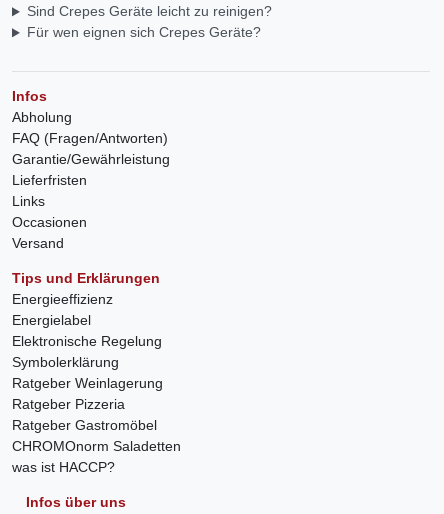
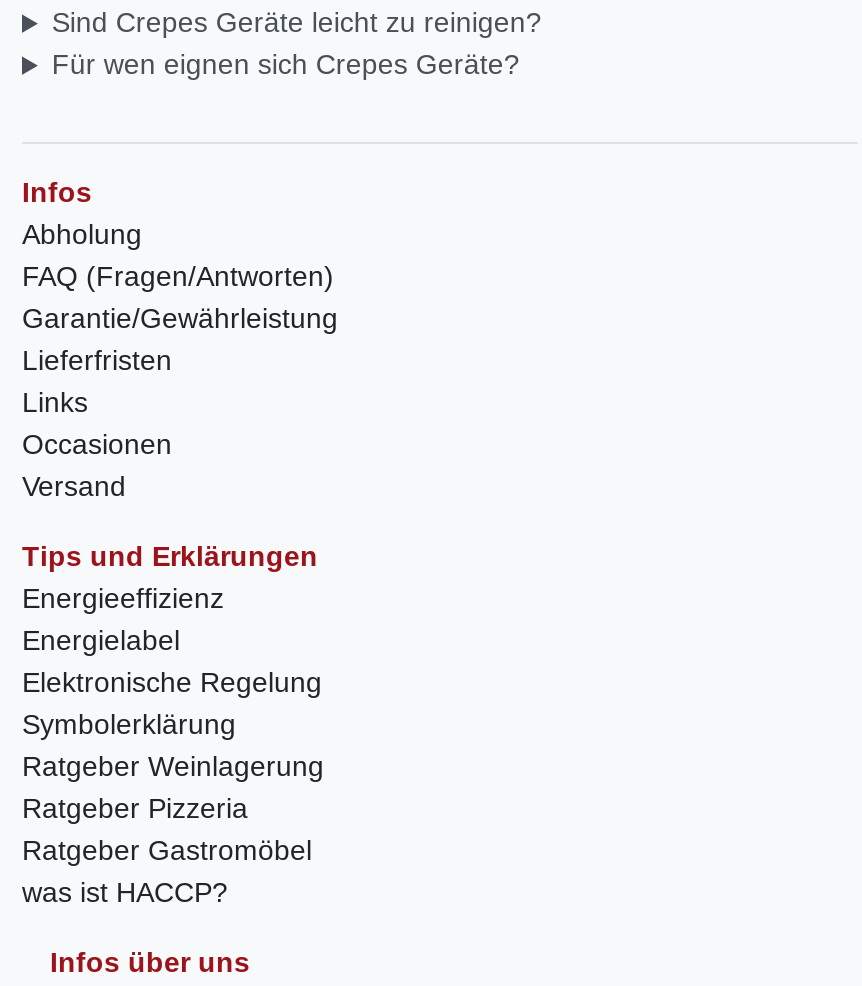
[12,438,181,454] CHROMOnorm Saladetten -> none

